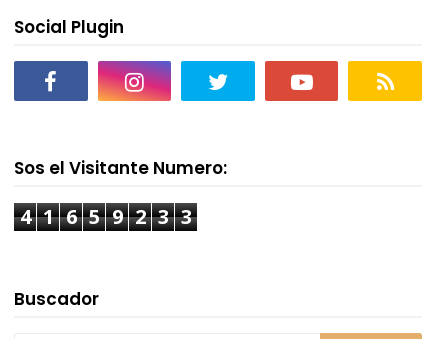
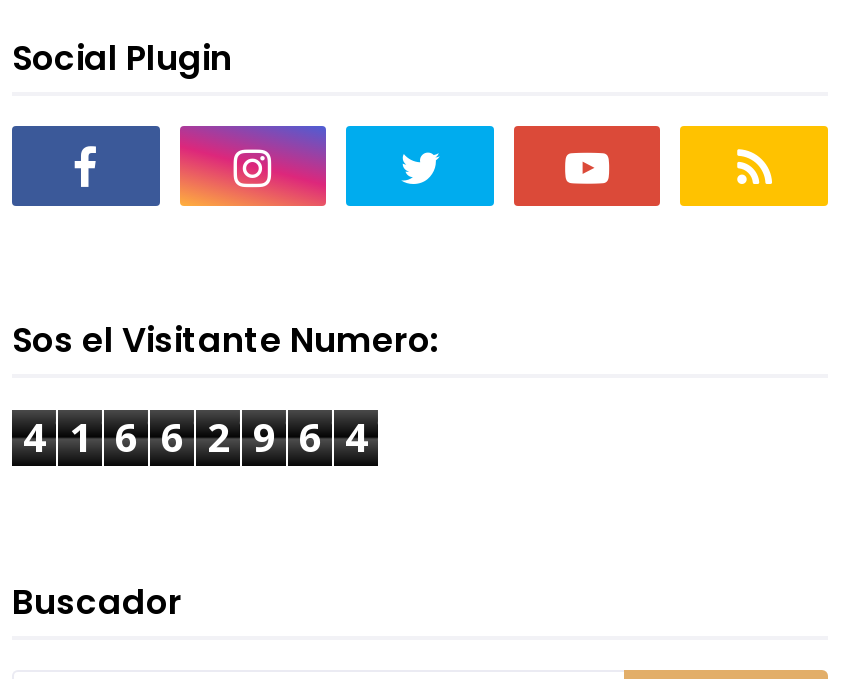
[19,203,191,230] 4 1 6 5 9 2 3 3 -> [23,410,367,464] 4 1 6 6 2 9 6 4

